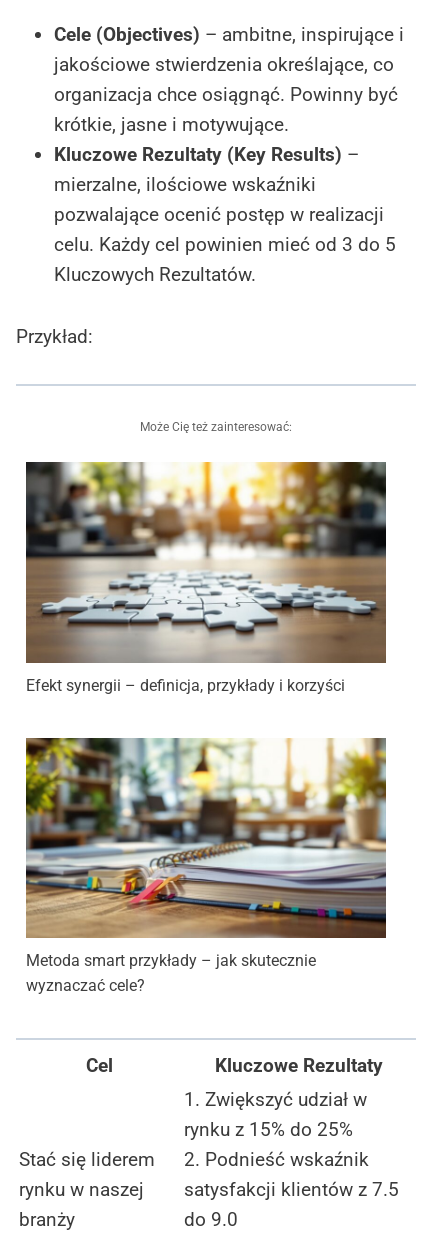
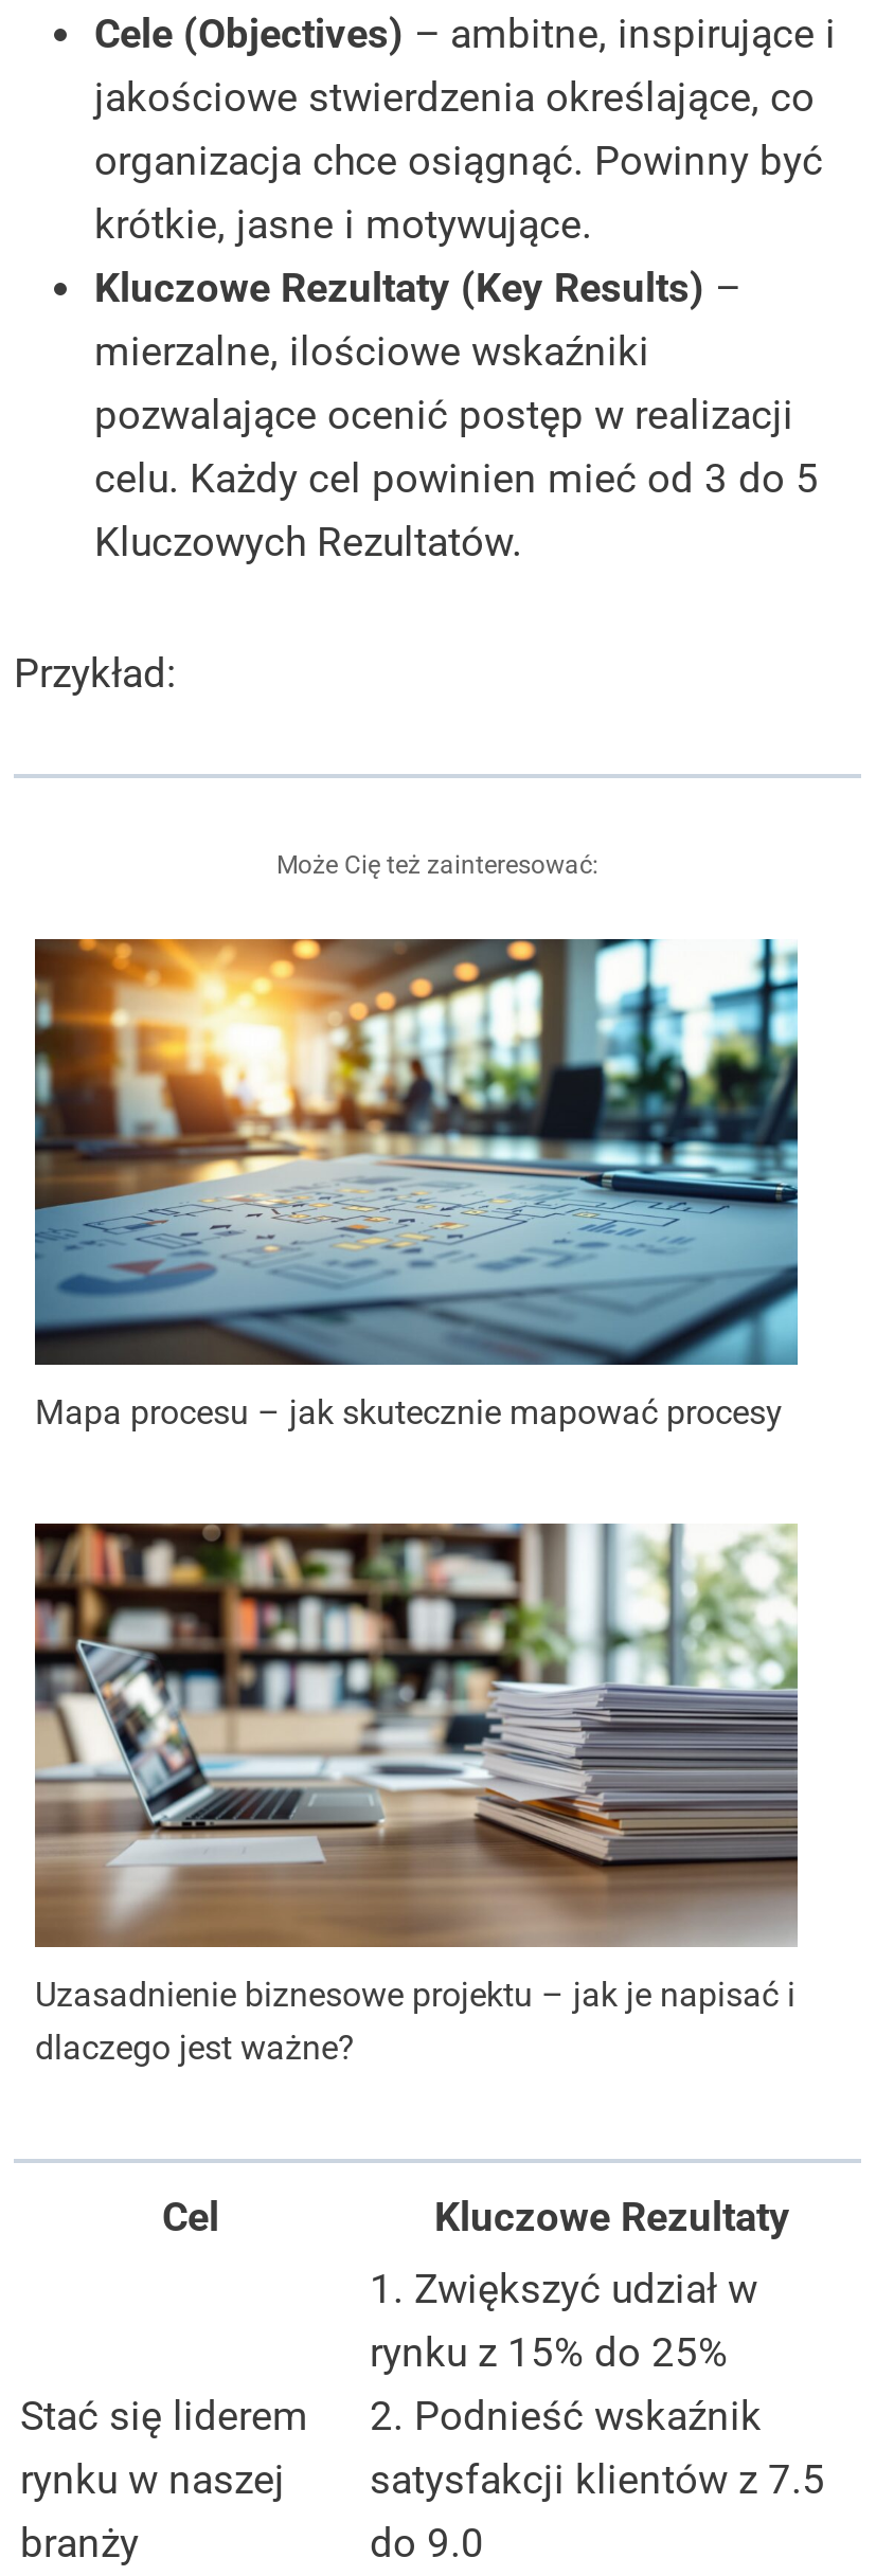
[25,461,387,695] [image] | Efekt synergii – definicja, przykłady i korzyści -> [33,937,800,1432] [image] | Mapa procesu – jak skutecznie mapować procesy
[25,737,387,995] [image] | Metoda smart przykłady – jak skutecznie | wyznaczać cele? -> [33,1521,800,2069] [image] | Uzasadnienie biznesowe projektu – jak je napisać i | dlaczego jest ważne?

